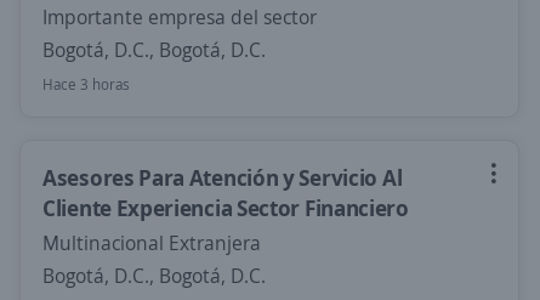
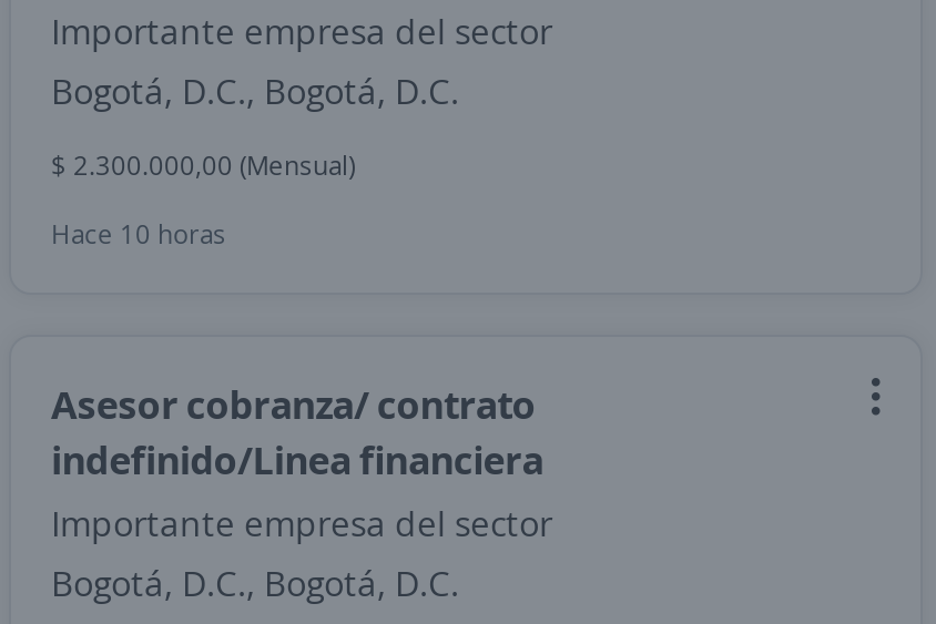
[42,74,409,256] Hace 3 horas | Asesores Para Atención y Servicio Al | Cliente Experiencia Sector Financiero | Multinacional Extranjera -> [51,146,552,548] $ 2.300.000,00 (Mensual) | Hace 10 horas | Asesor cobranza/ contrato | indefinido/Linea financiera | Importante empresa del sector

